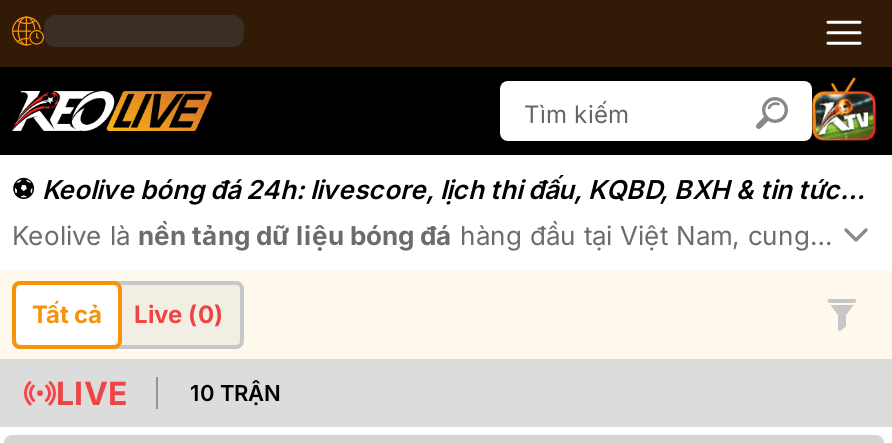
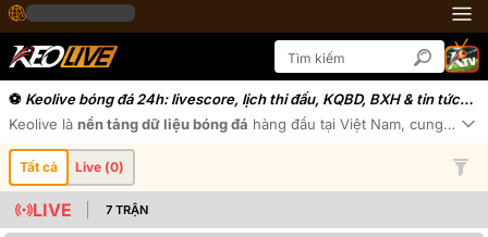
[190,379,280,407] 10 TRẬN -> [106,202,148,217] 7 TRẬN

